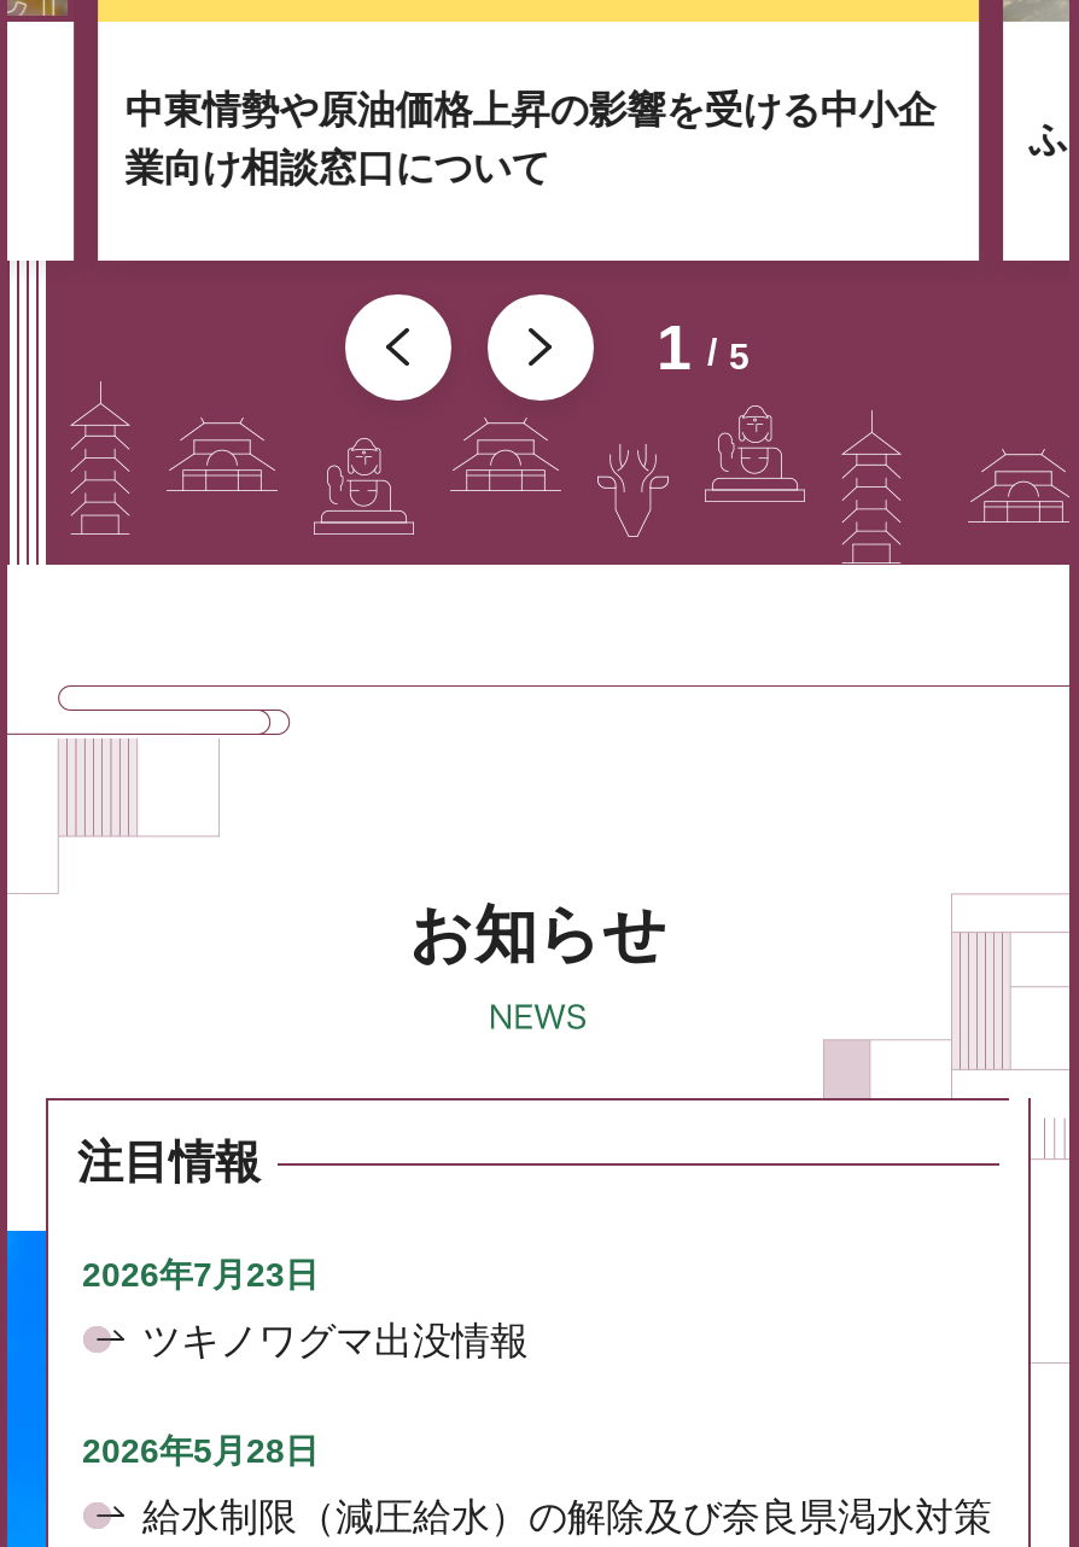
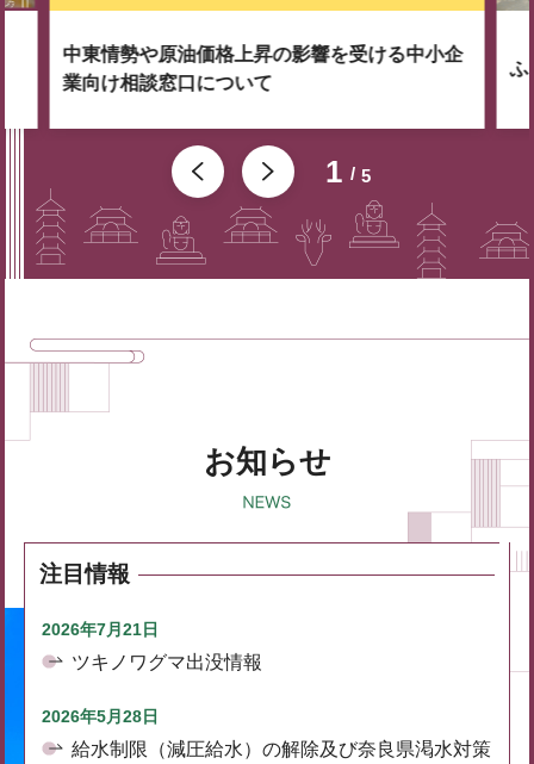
[82,1255,319,1294] 2026年7月23日 -> [42,620,159,639] 2026年7月21日

